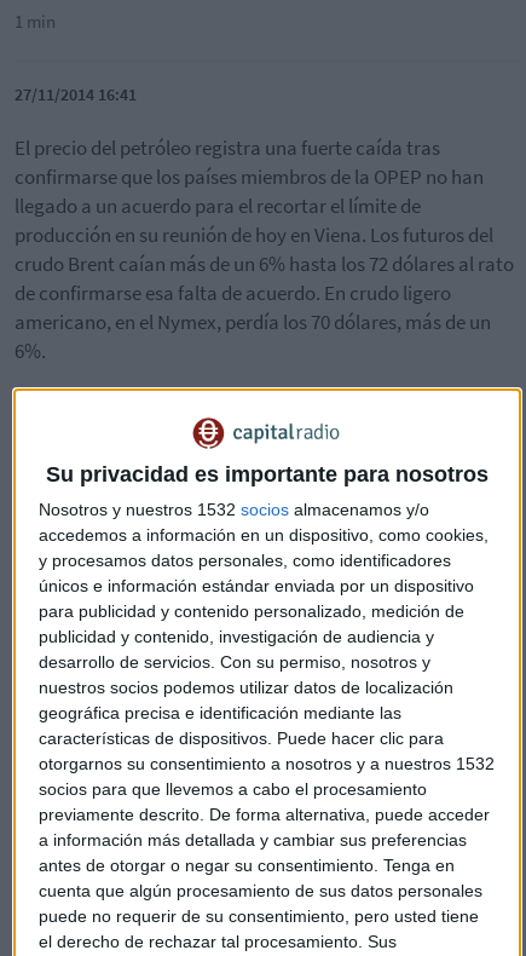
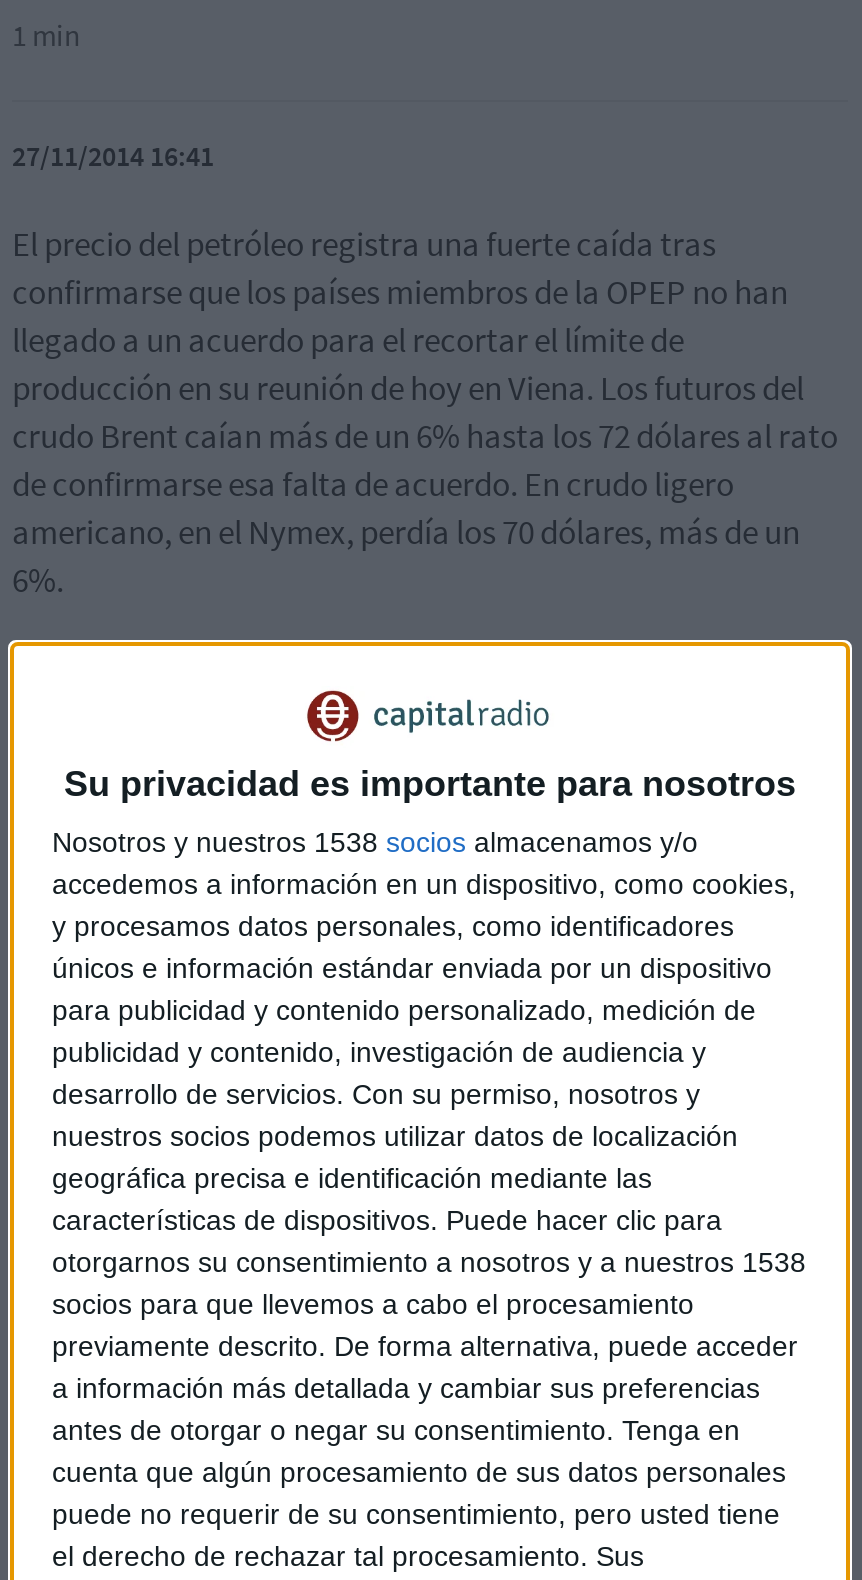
[39,500,429,519] Nosotros y nuestros 1532 socios almacenamos y/o -> [52,826,698,858] Nosotros y nuestros 1538 socios almacenamos y/o
[39,754,495,773] otorgarnos su consentimiento a nosotros y a nuestros 1532 -> [52,1246,806,1278] otorgarnos su consentimiento a nosotros y a nuestros 1538

